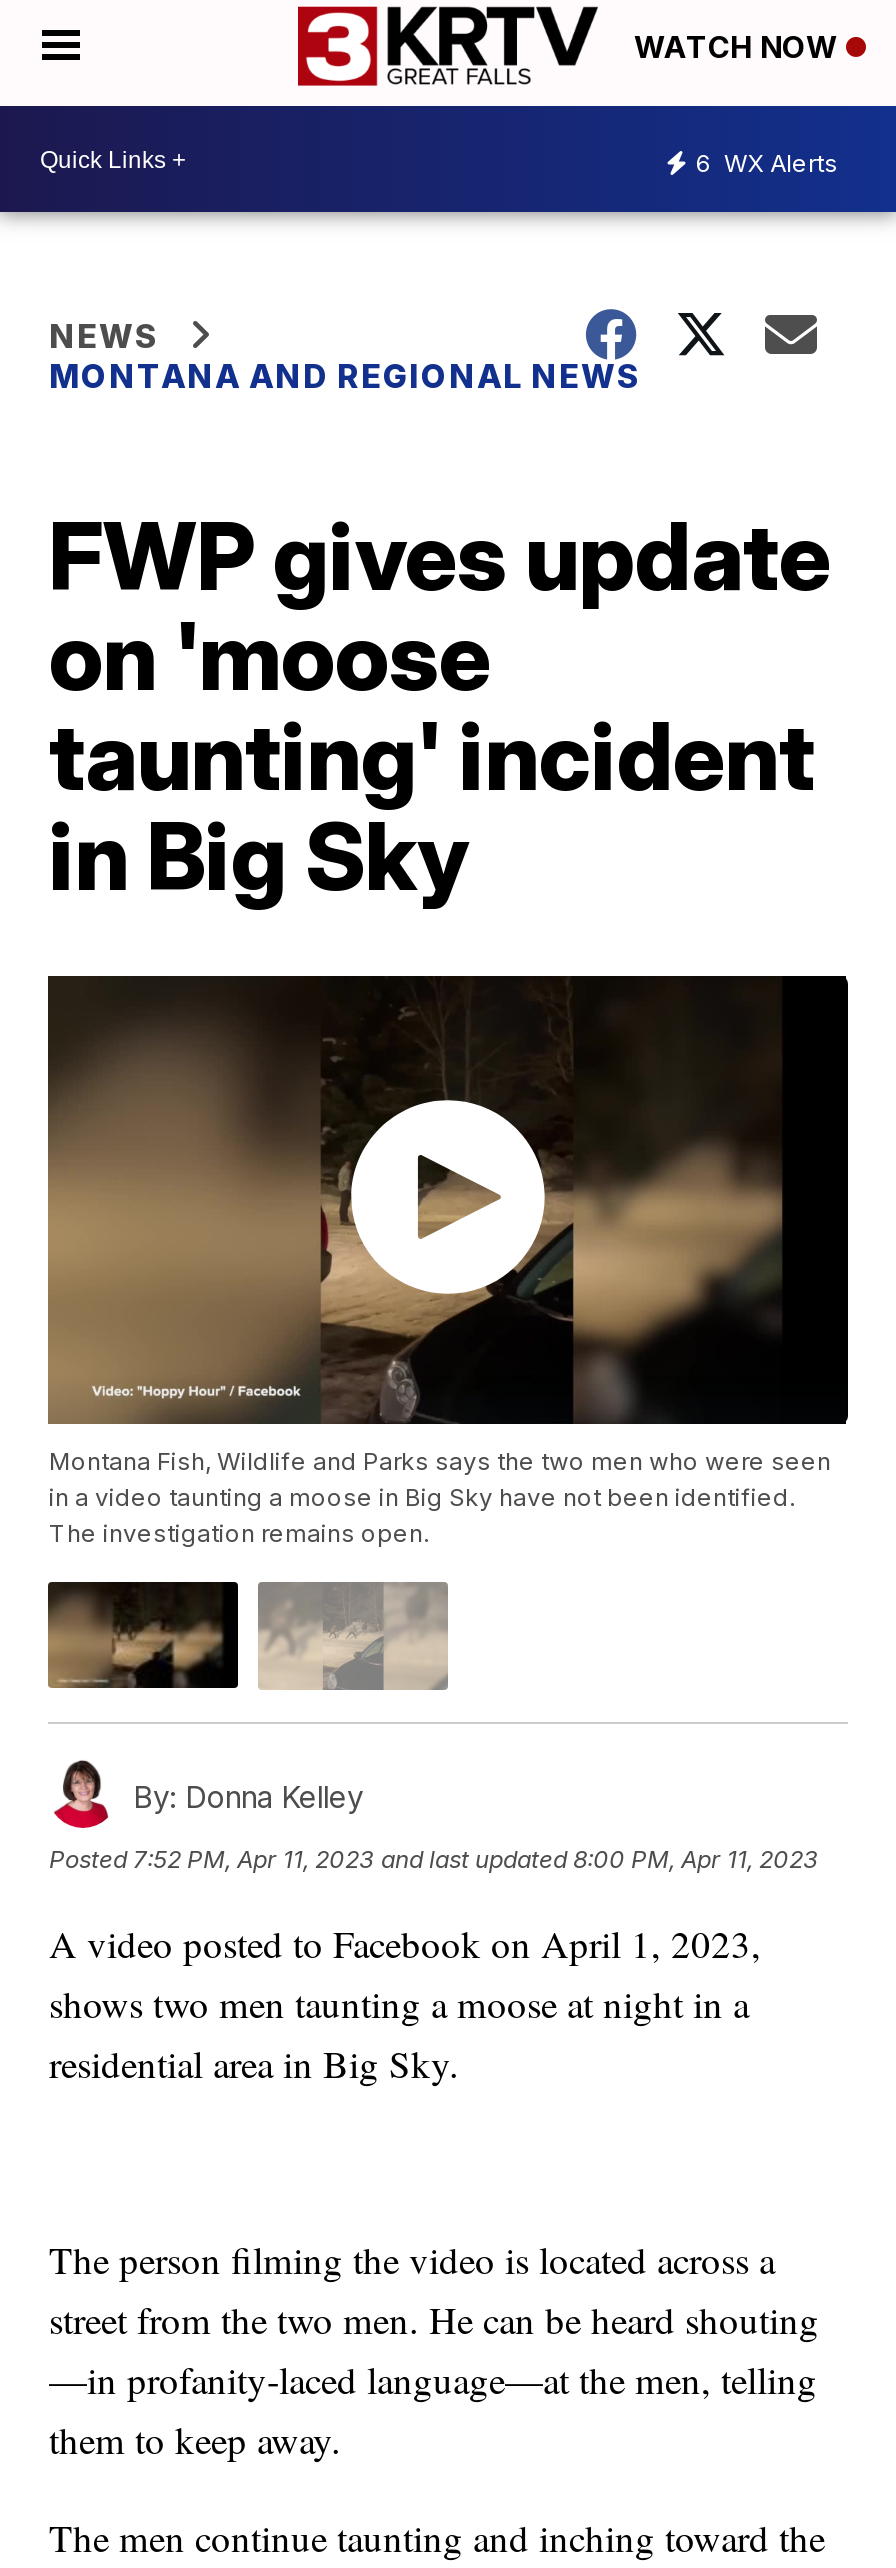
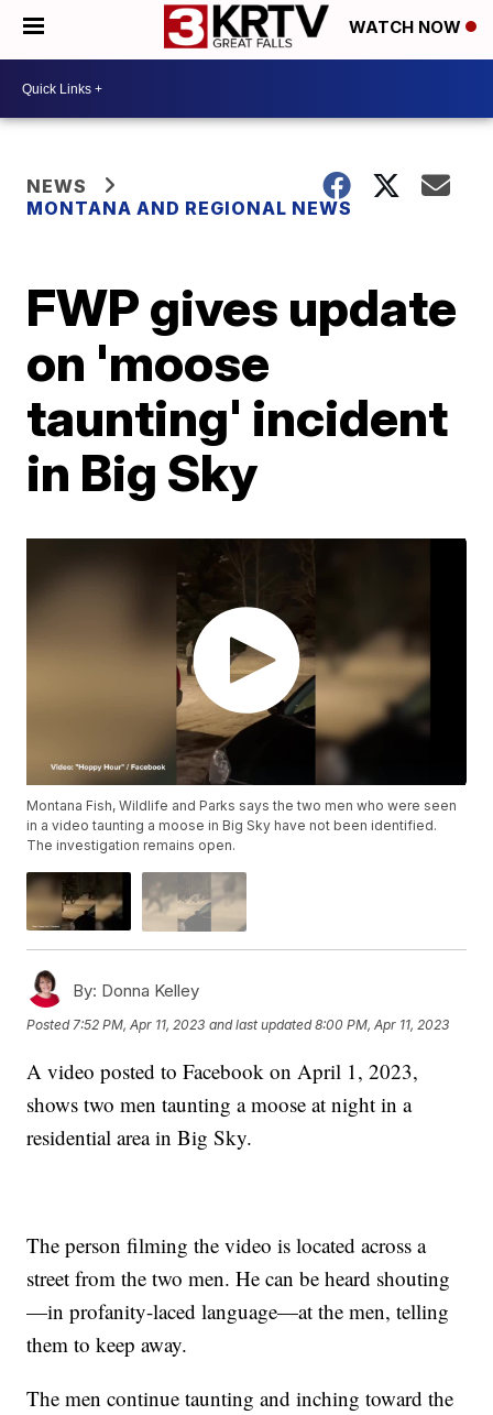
[696,147,838,177] 6 WX Alerts -> none

